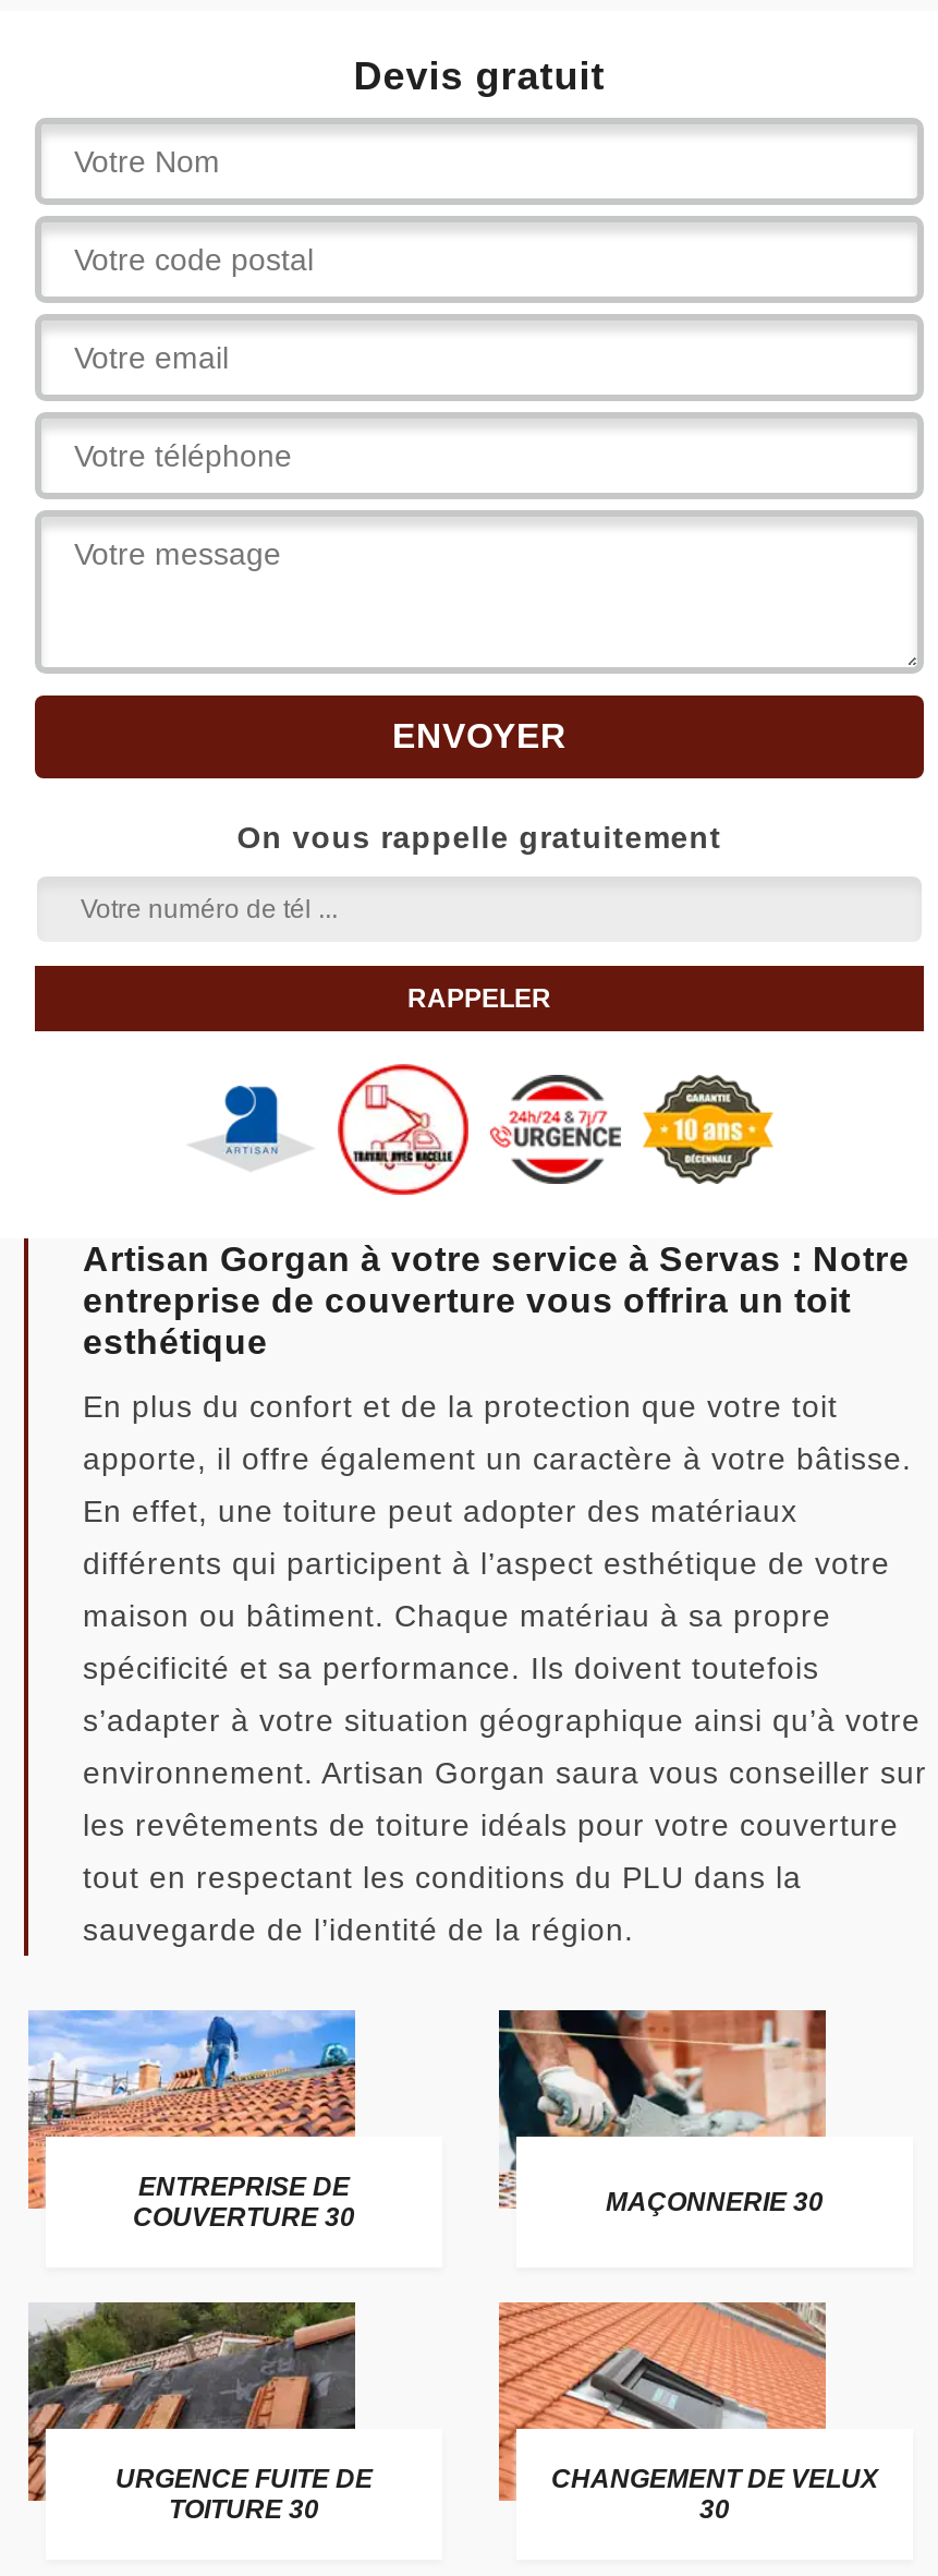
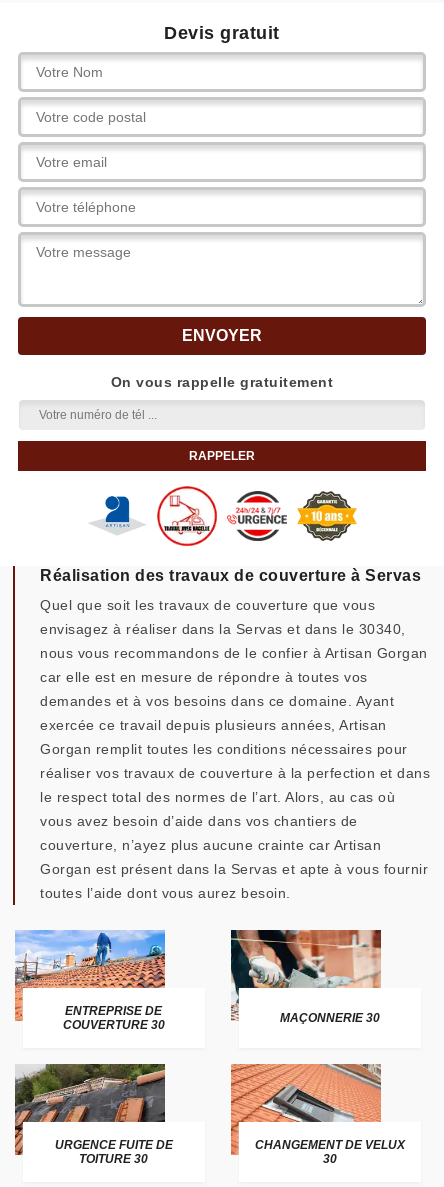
[83,1241,927,1947] Artisan Gorgan à votre service à Servas : Notre | entreprise de couverture vous offrira un toit | esthétique | En plus du confort et de la protection que votre toit | apporte, il offre également un caractère à votre bâtisse. | En effet, une toiture peut adopter des matériaux | différents qui participent à l’aspect esthétique de votre | maison ou bâtiment. Chaque matériau à sa propre | spécificité et sa performance. Ils doivent toutefois | s’adapter à votre situation géographique ainsi qu’à votre | environnement. Artisan Gorgan saura vous conseiller sur | les revêtements de toiture idéals pour votre couverture | tout en respectant les conditions du PLU dans la | sauvegarde de l’identité de la région. -> [40,567,430,901] Réalisation des travaux de couverture à Servas | Quel que soit les travaux de couverture que vous | envisagez à réaliser dans la Servas et dans le 30340, | nous vous recommandons de le confier à Artisan Gorgan | car elle est en mesure de répondre à toutes vos | demandes et à vos besoins dans ce domaine. Ayant | exercée ce travail depuis plusieurs années, Artisan | Gorgan remplit toutes les conditions nécessaires pour | réaliser vos travaux de couverture à la perfection et dans | le respect total des normes de l’art. Alors, au cas où | vous avez besoin d’aide dans vos chantiers de | couverture, n’ayez plus aucune crainte car Artisan | Gorgan est présent dans la Servas et apte à vous fournir | toutes l’aide dont vous aurez besoin.

